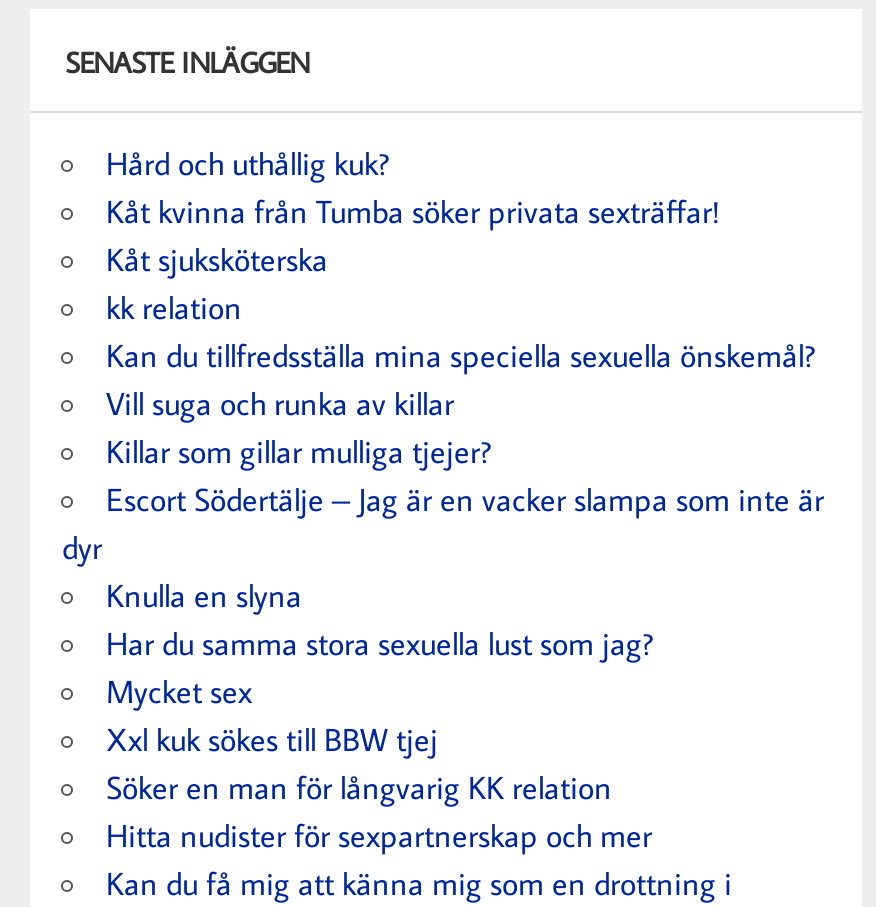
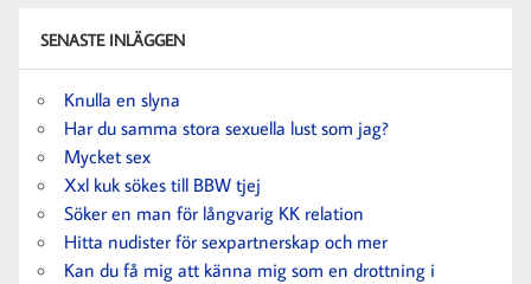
[62,143,824,567] Hård och uthållig kuk? | Kåt kvinna från Tumba söker privata sexträffar! | Kåt sjuksköterska | kk relation | Kan du tillfredsställa mina speciella sexuella önskemål? | Vill suga och runka av killar | Killar som gillar mulliga tjejer? | Escort Södertälje – Jag är en vacker slampa som inte är | dyr -> none

